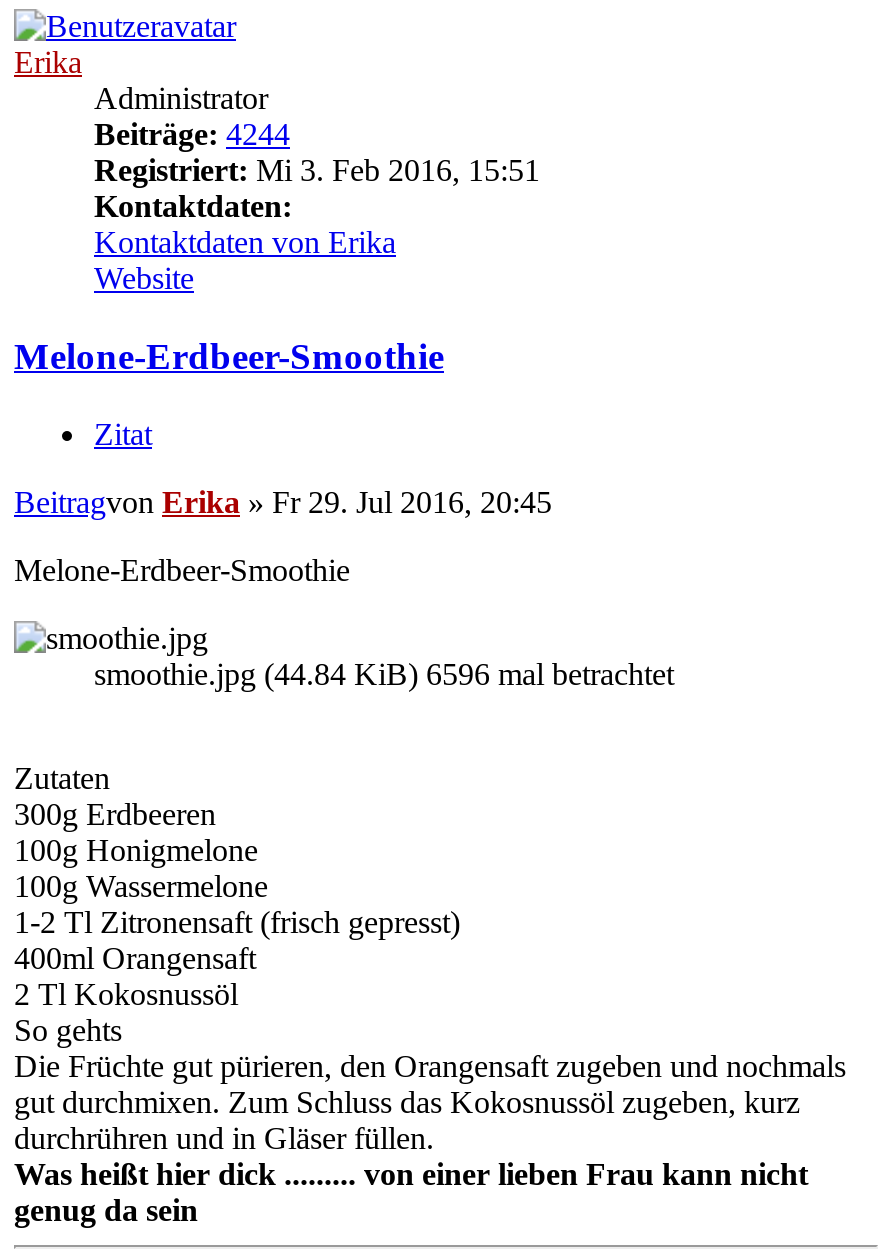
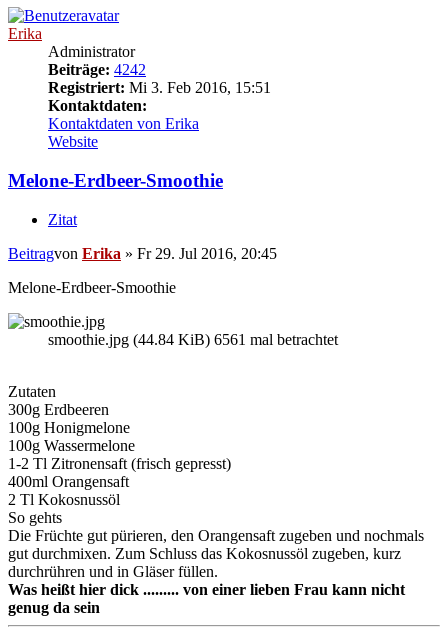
[94,118,290,152] Beiträge: 4244 -> [48,61,146,78] Beiträge: 4242
[94,656,674,690] smoothie.jpg (44.84 KiB) 6596 mal betrachtet -> [48,331,338,348] smoothie.jpg (44.84 KiB) 6561 mal betrachtet

